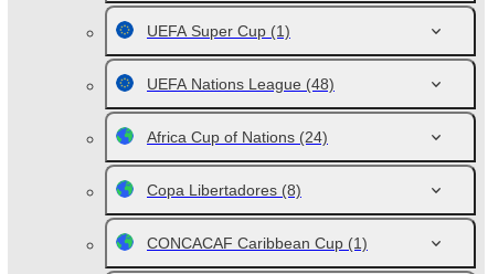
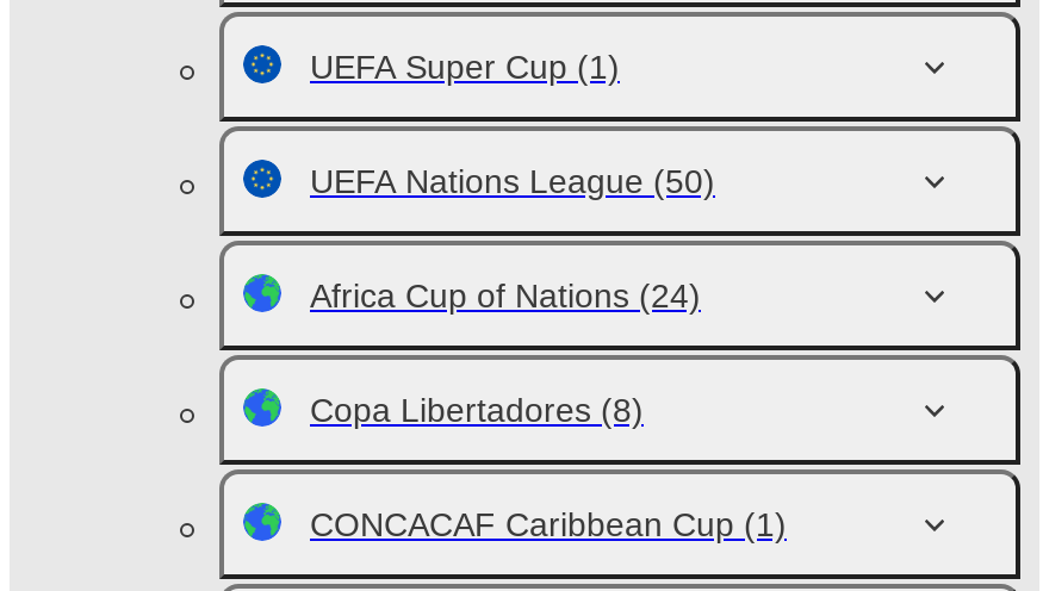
[147,75,335,93] UEFA Nations League (48) -> [310,162,715,200] UEFA Nations League (50)

